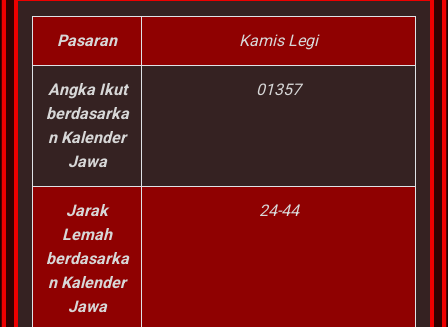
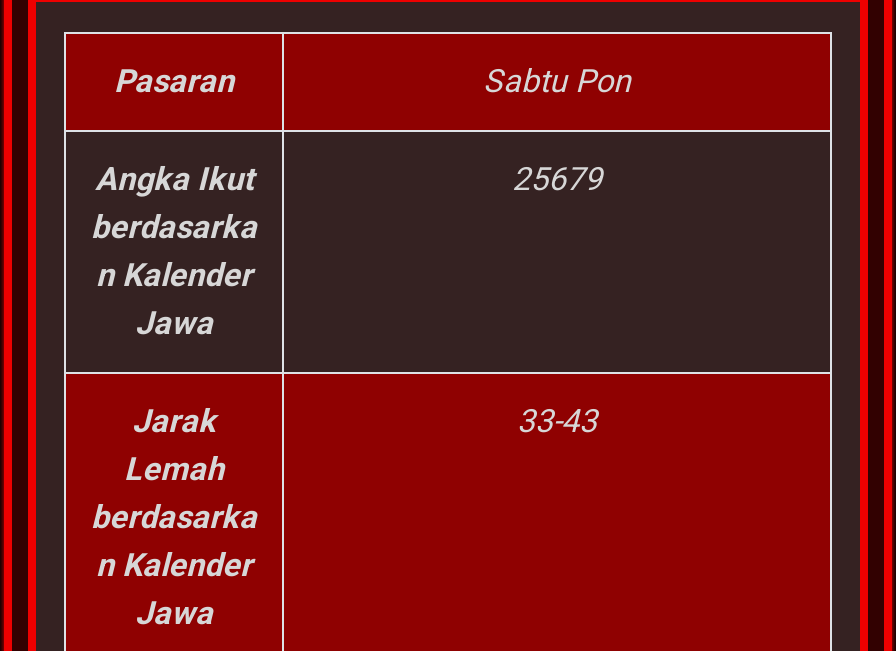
[239,31,318,50] Kamis Legi -> [483,62,631,100] Sabtu Pon
[256,80,301,99] 01357 -> [512,160,602,198] 25679
[258,201,298,220] 24-44 -> [517,402,597,440] 33-43

